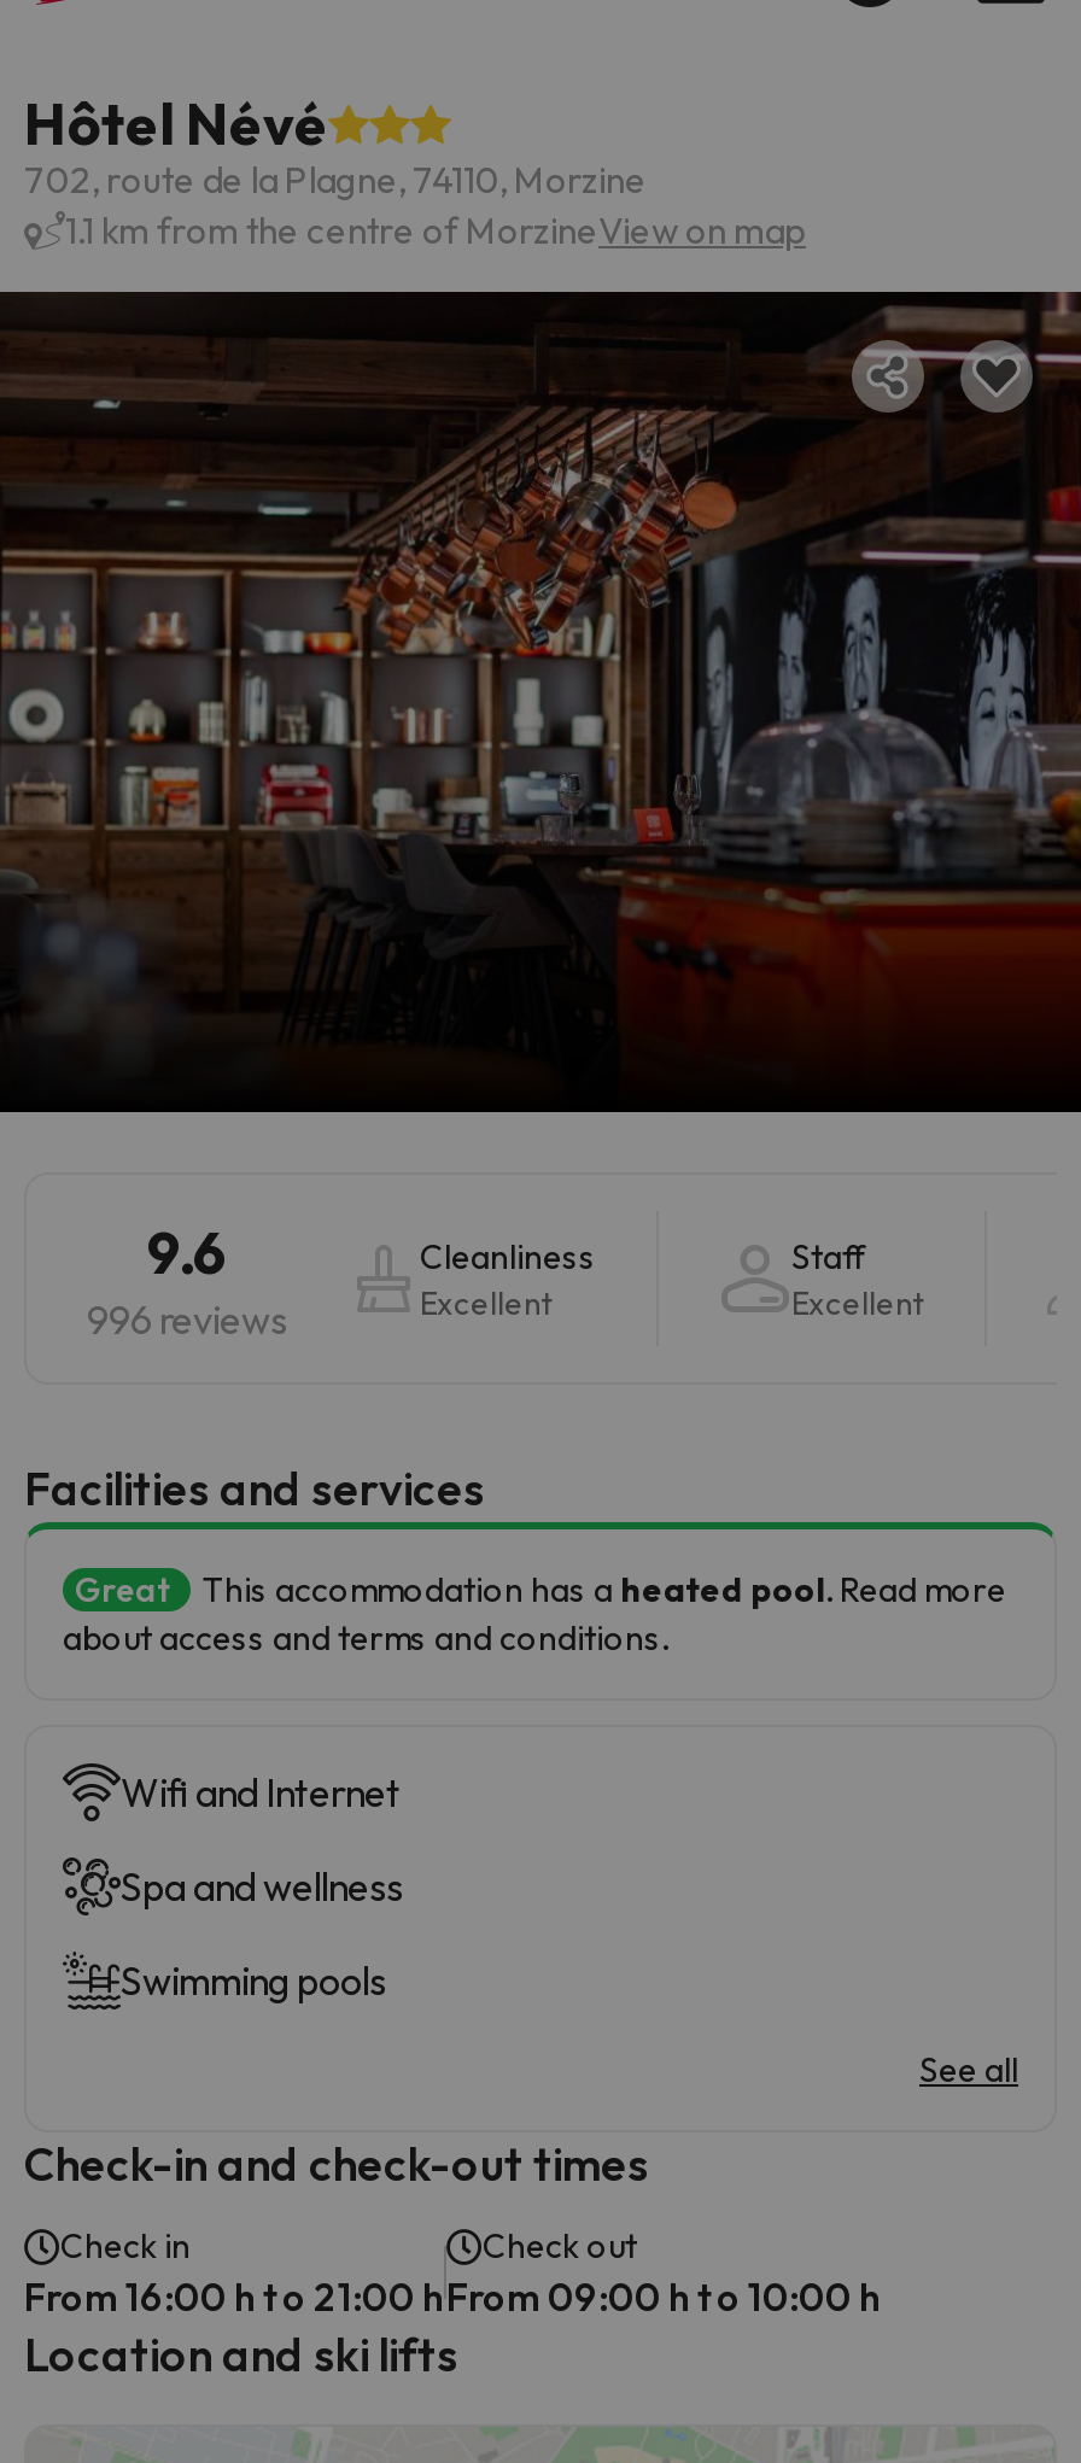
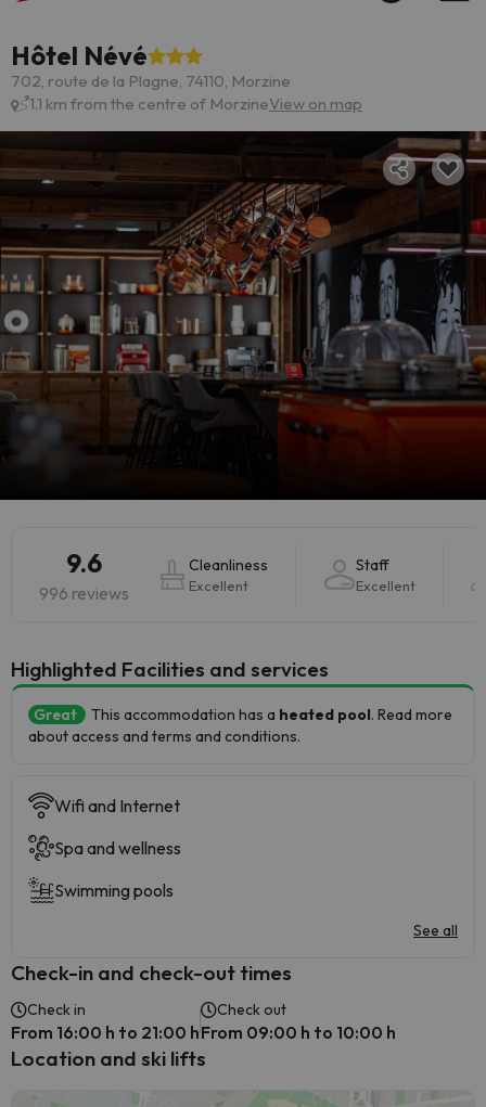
[24,1459,485,1517] Facilities and services -> [11,656,329,682] Highlighted Facilities and services

